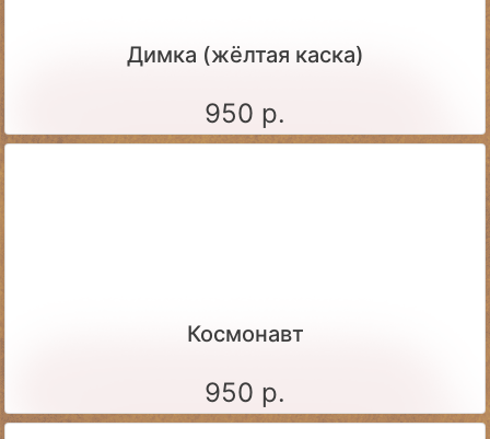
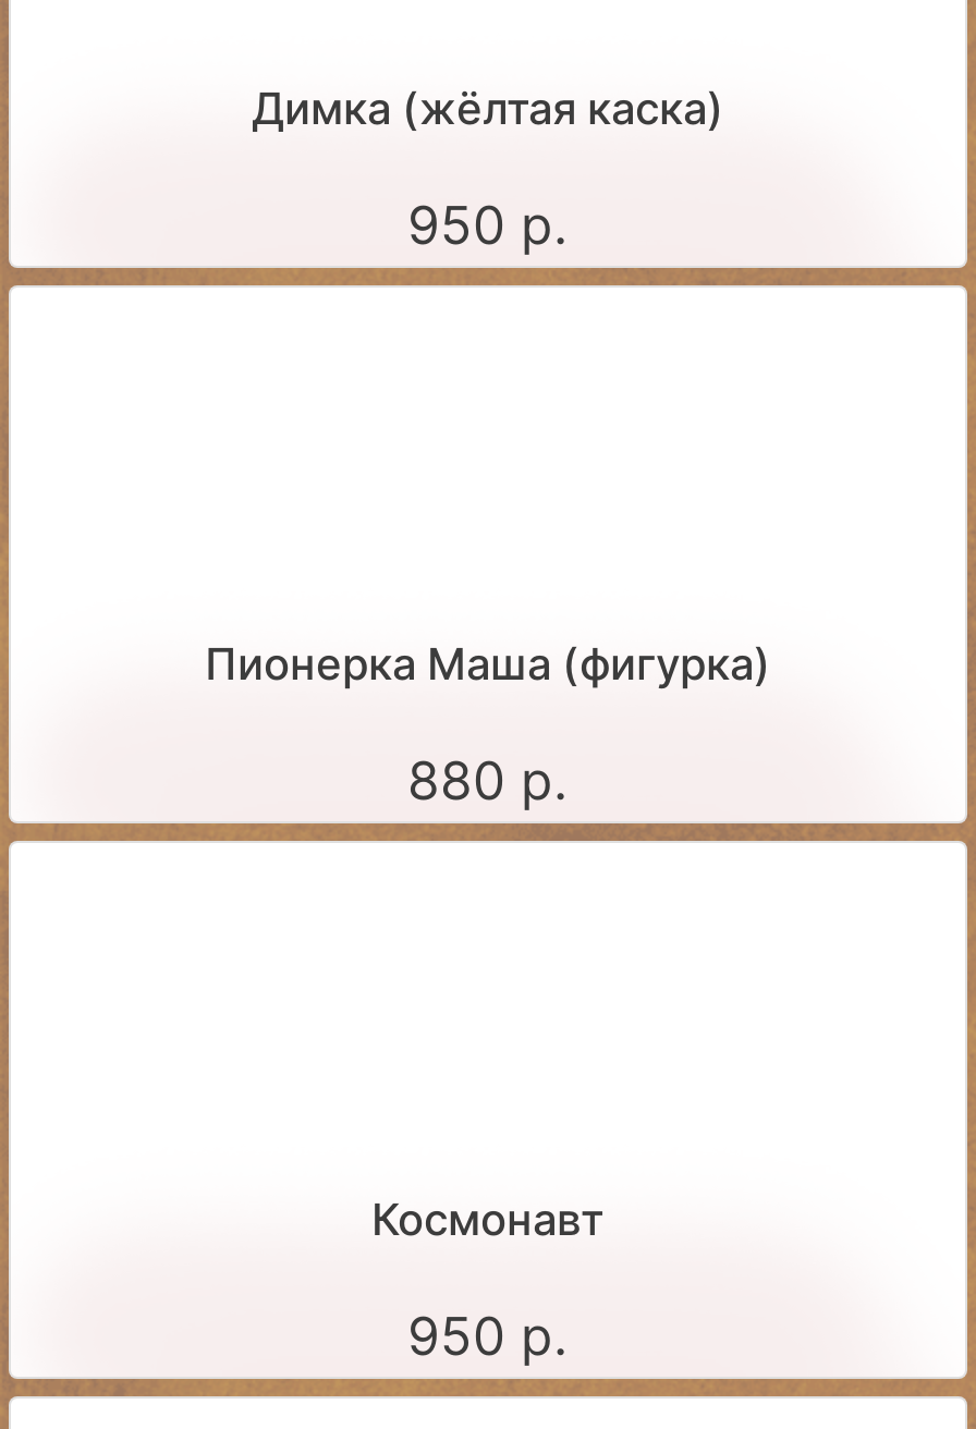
none -> [205,637,771,812] Пионерка Маша (фигурка) | 880 р.

